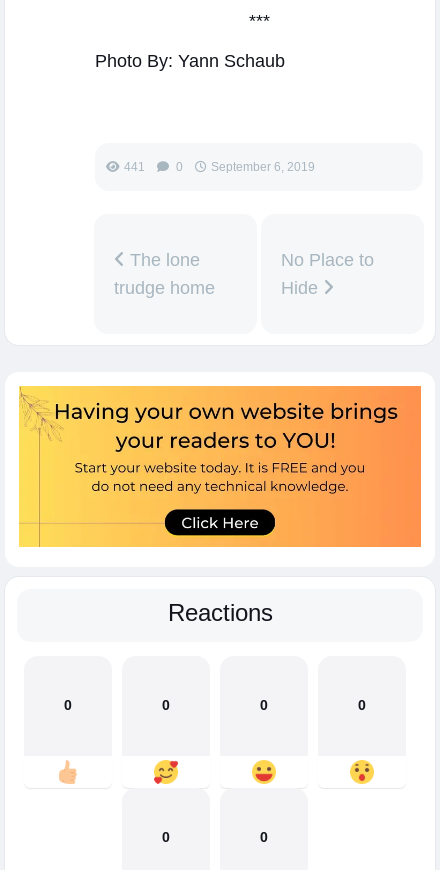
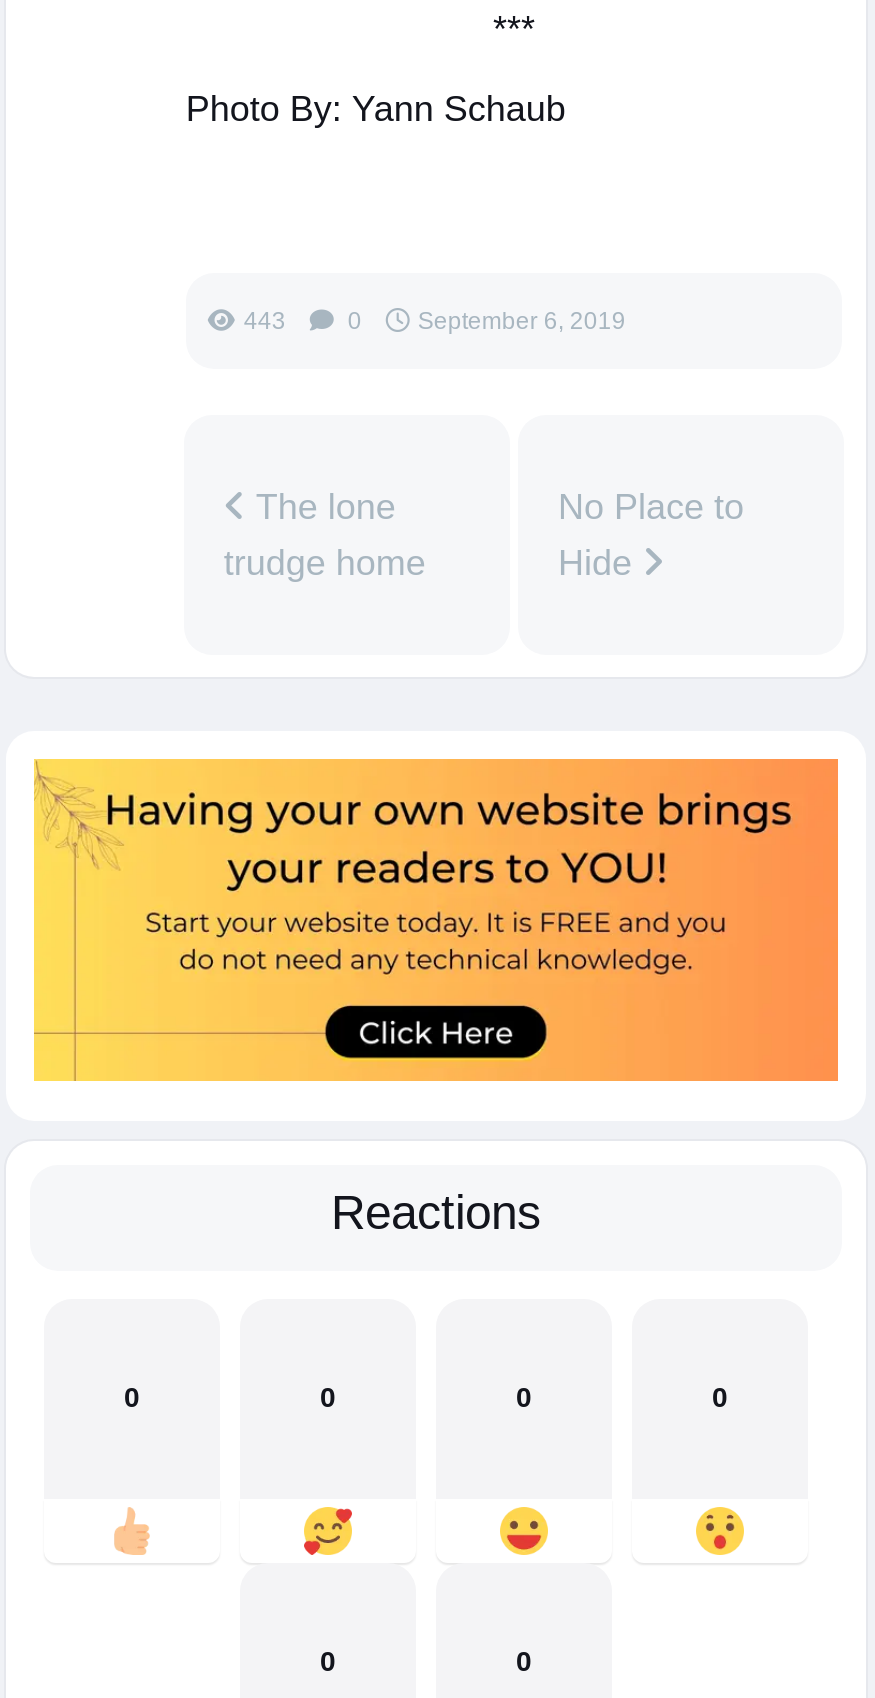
[124,160,315,174] 441 0 September 6, 2019 -> [244,307,626,335] 443 0 September 6, 2019

